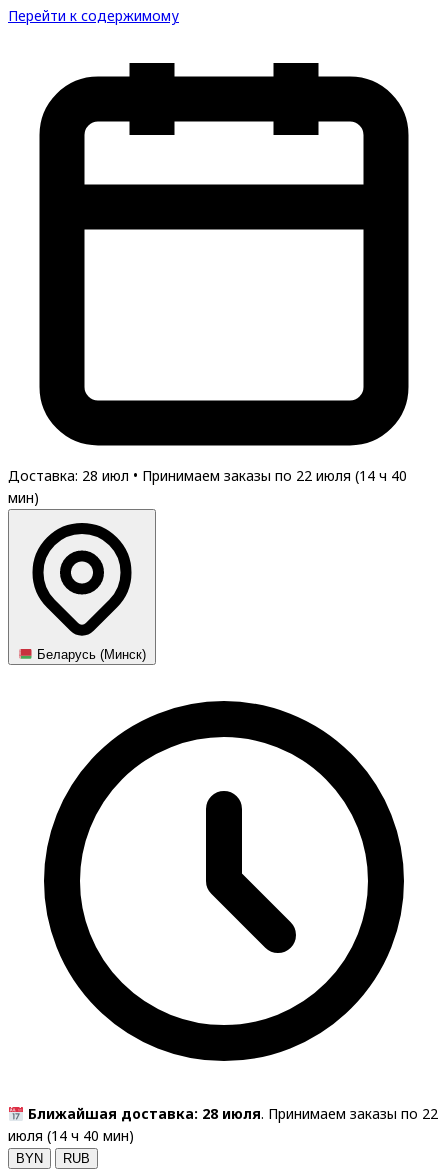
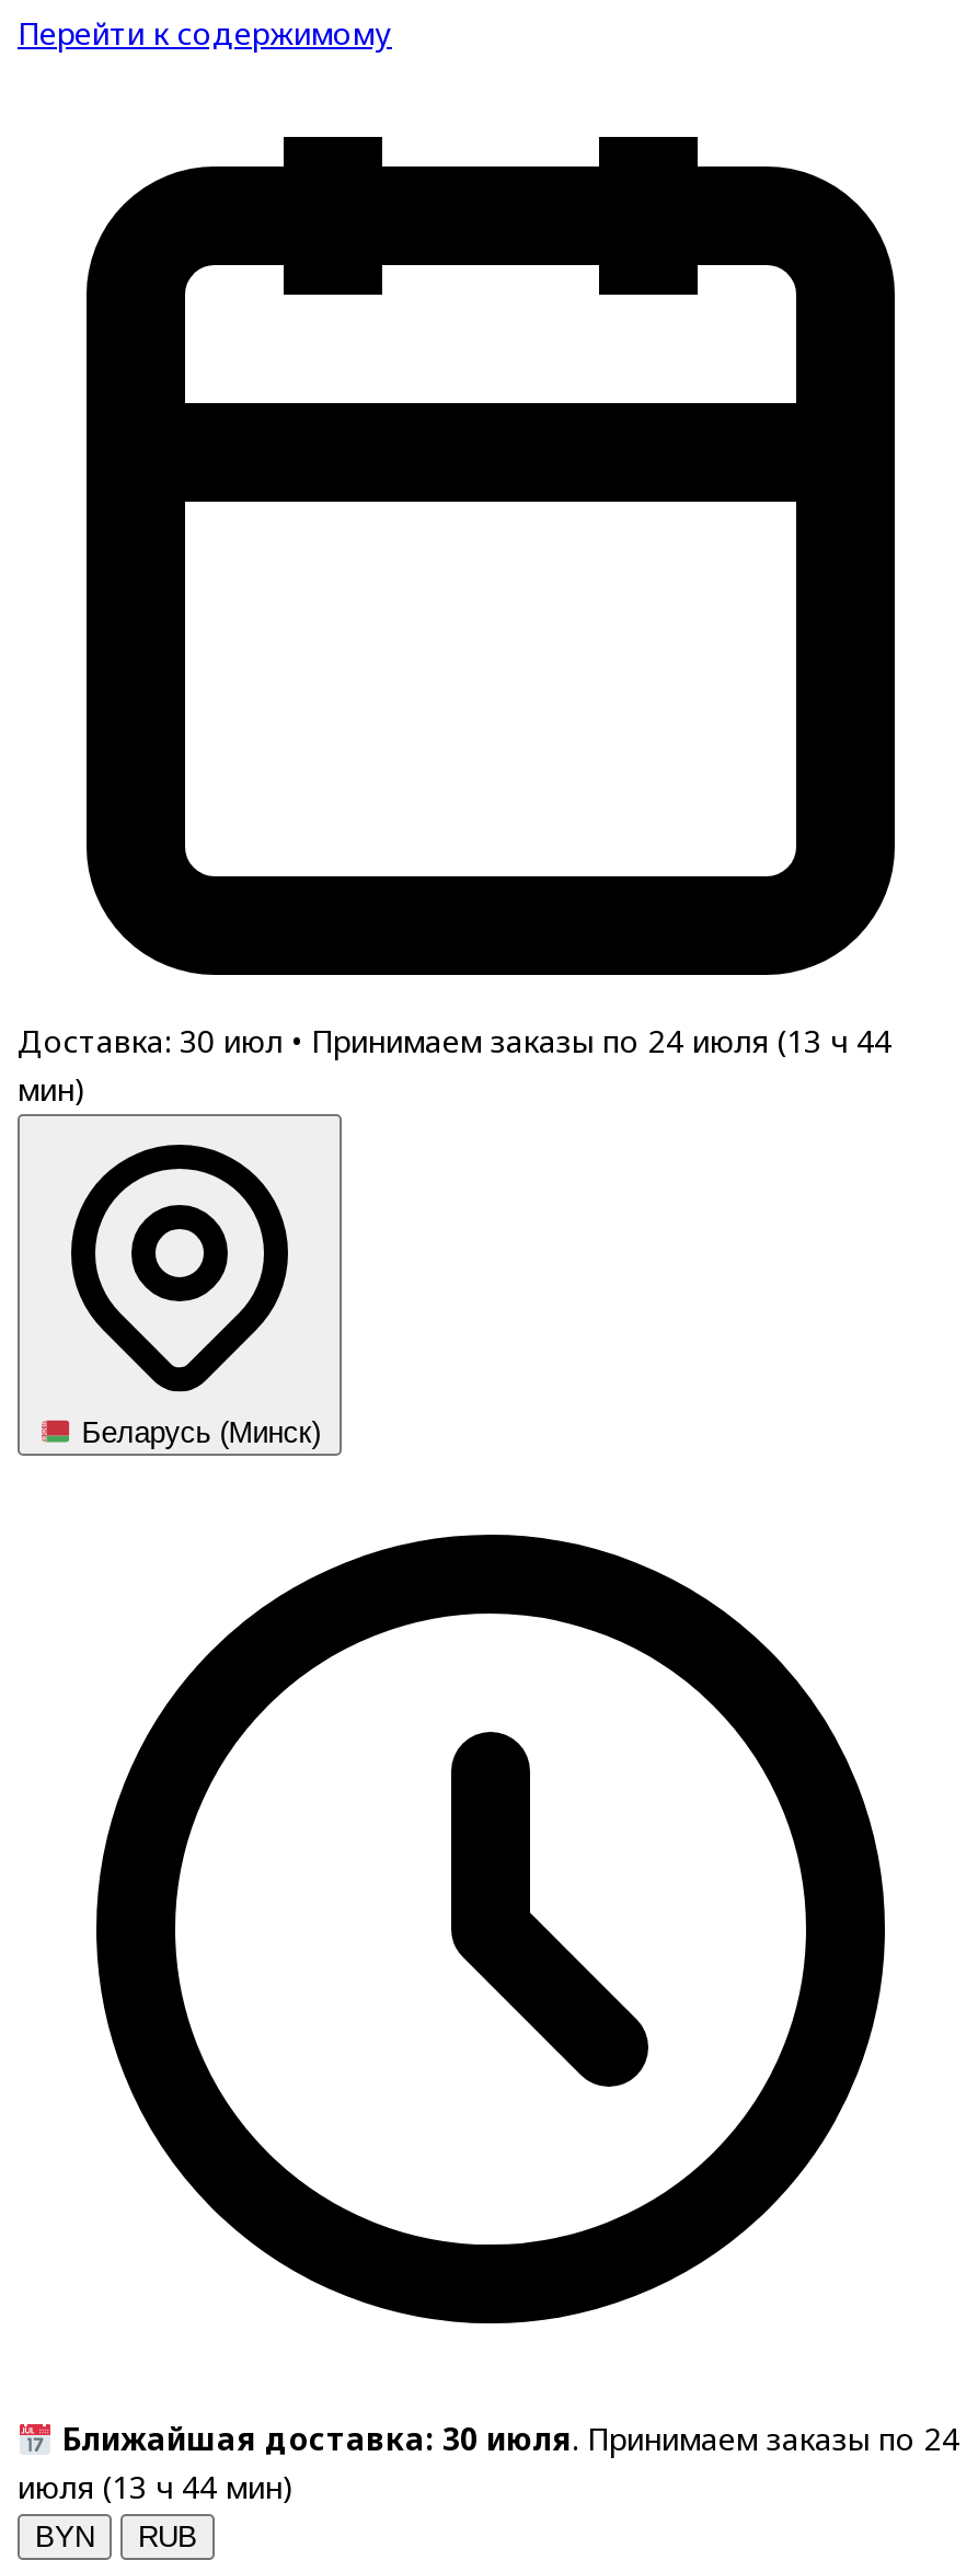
[8,466,407,485] Доставка: 28 июл • Принимаем заказы по 22 июля (14 ч 40 -> [18,1020,891,1061] Доставка: 30 июл • Принимаем заказы по 24 июля (13 ч 44
[28,1104,438,1123] Ближайшая доставка: 28 июля. Принимаем заказы по 22 -> [61,2418,959,2460] Ближайшая доставка: 30 июля. Принимаем заказы по 24
[8,1126,134,1145] июля (14 ч 40 мин) -> [18,2466,294,2508] июля (13 ч 44 мин)

